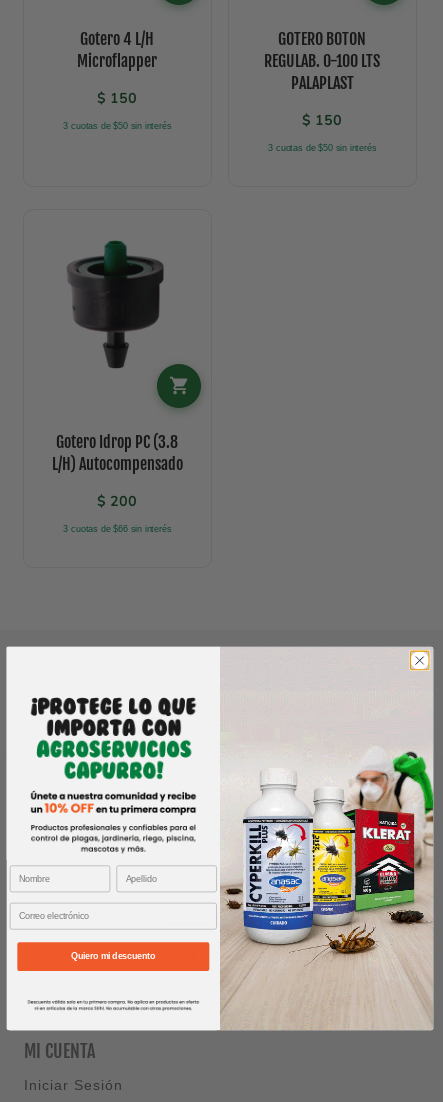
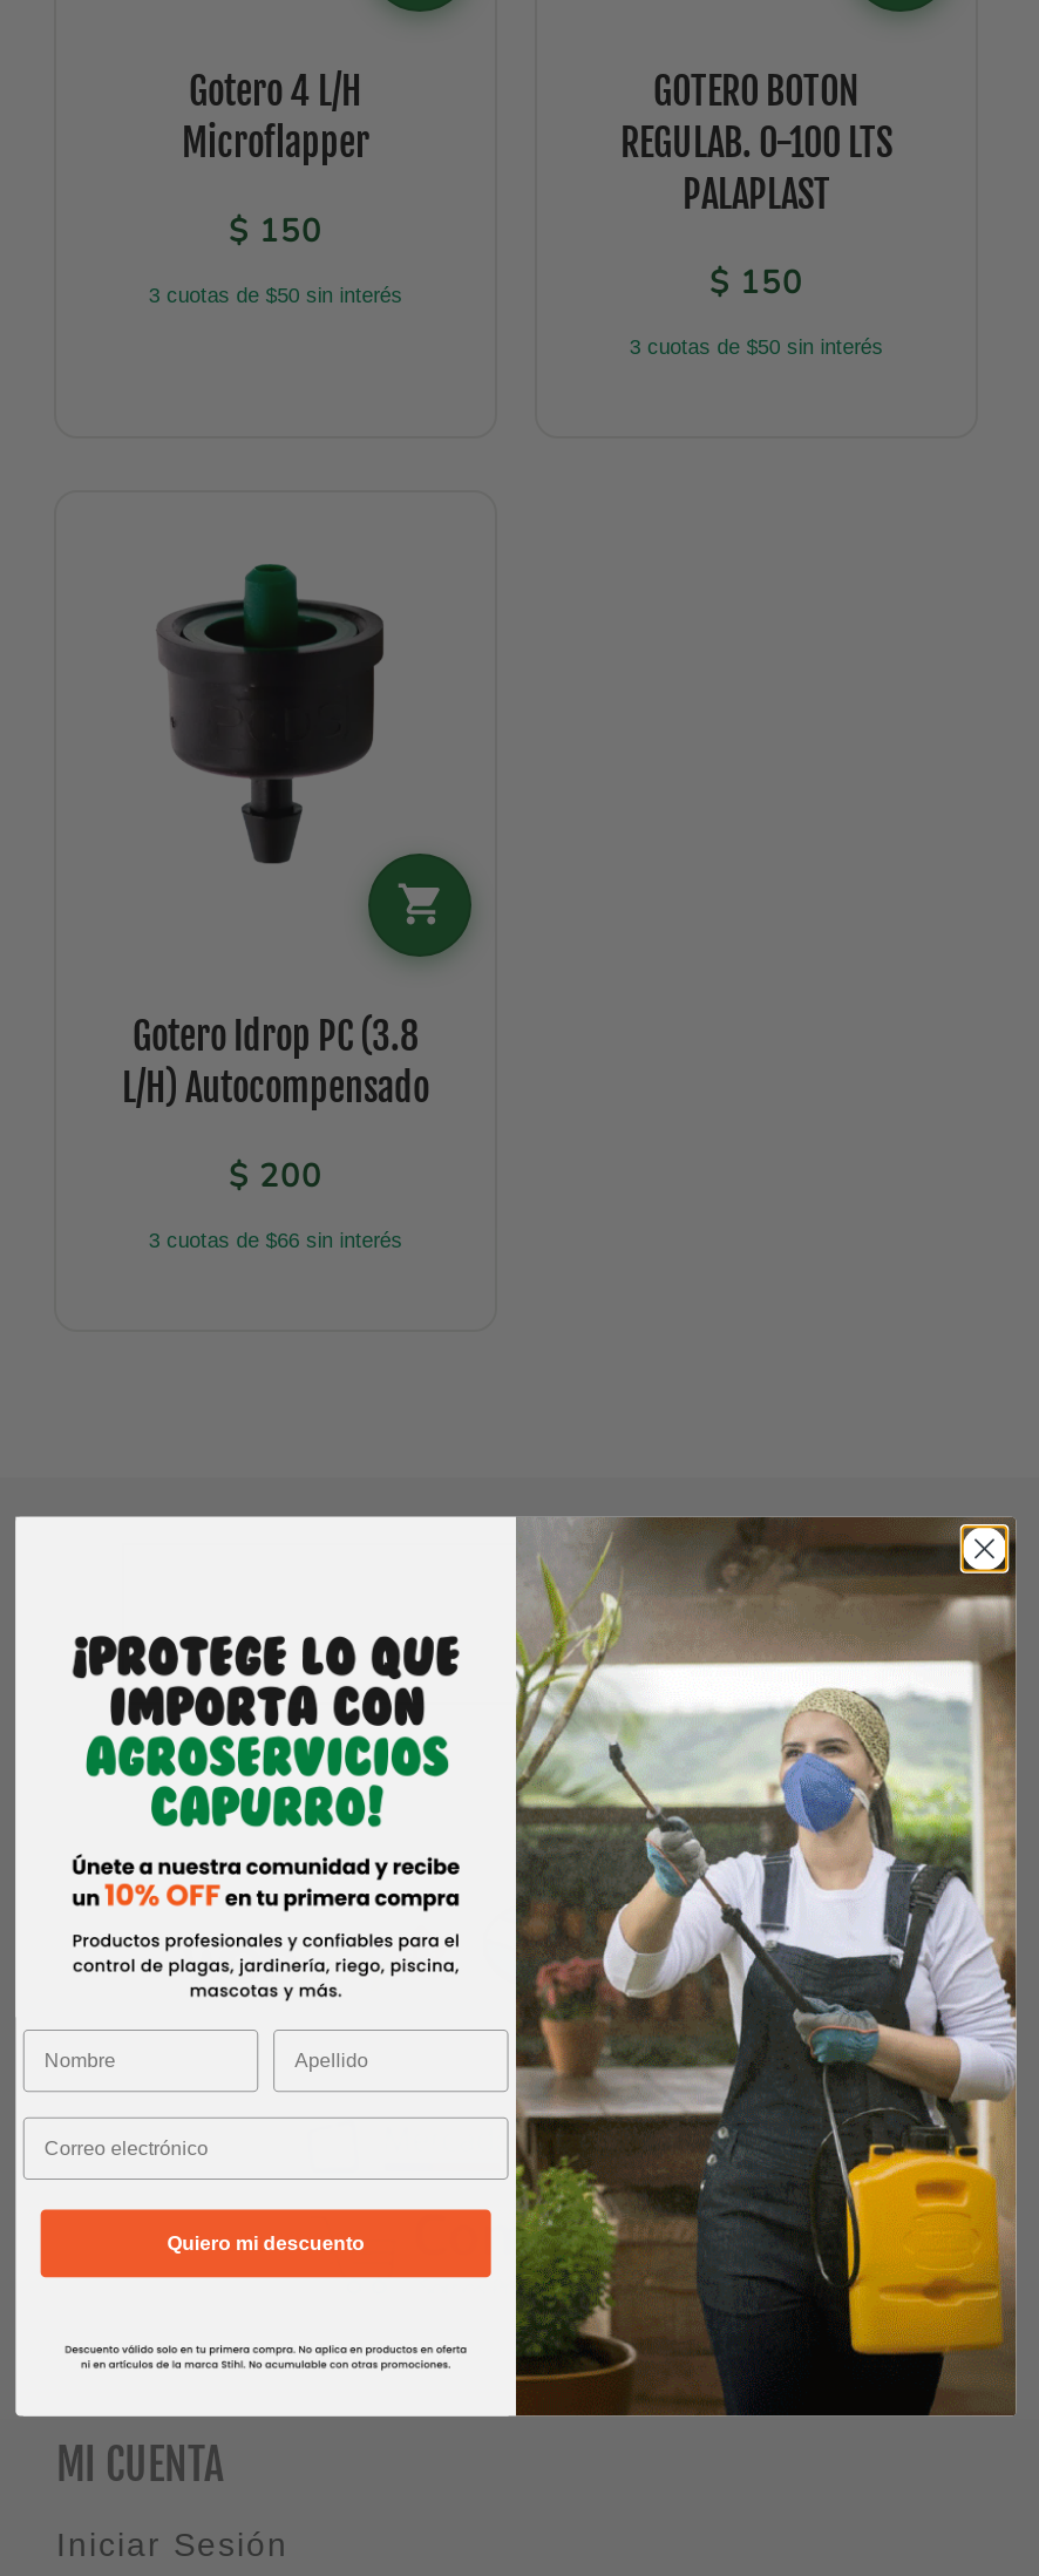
[220,646,434,1031] [image] -> [514,1515,1018,2418] [image]

